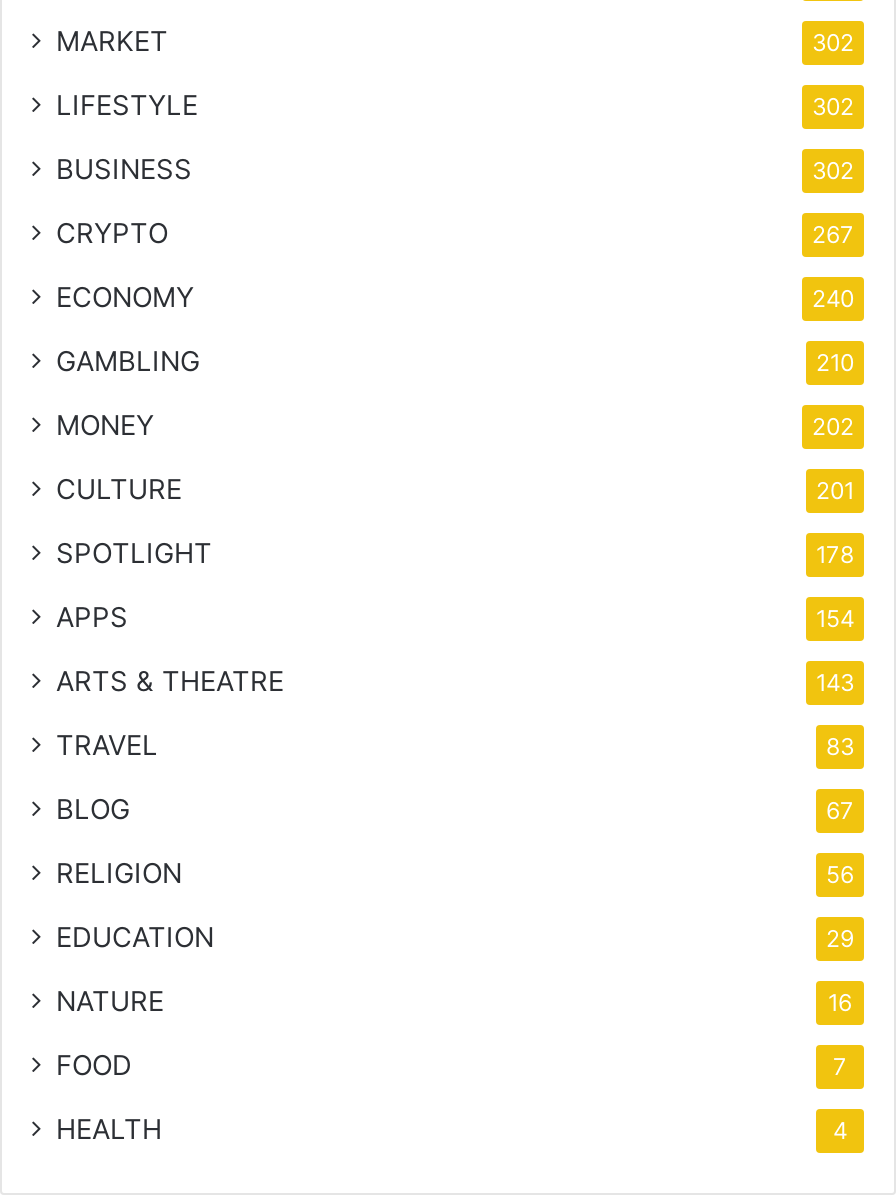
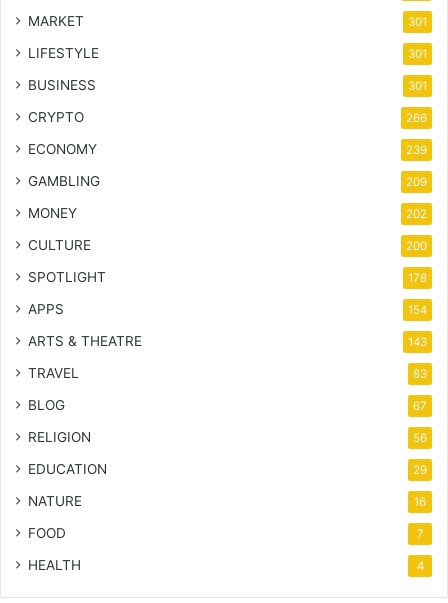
[812,29,854,57] 302 -> [408,15,427,29] 301
[812,93,854,121] 302 -> [408,47,427,61] 301
[812,157,854,185] 302 -> [408,79,427,93] 301
[812,221,854,249] 267 -> [406,111,427,125] 266
[812,285,854,313] 240 -> [406,143,427,157] 239
[816,349,854,377] 210 -> [406,175,427,189] 209
[816,477,854,505] 201 -> [406,239,427,253] 200

